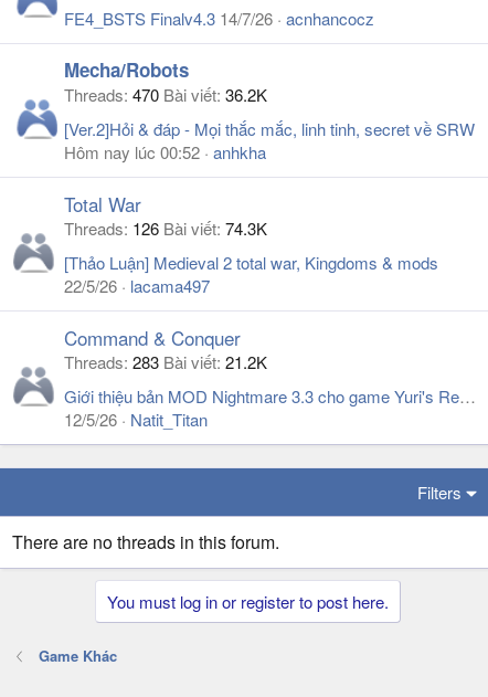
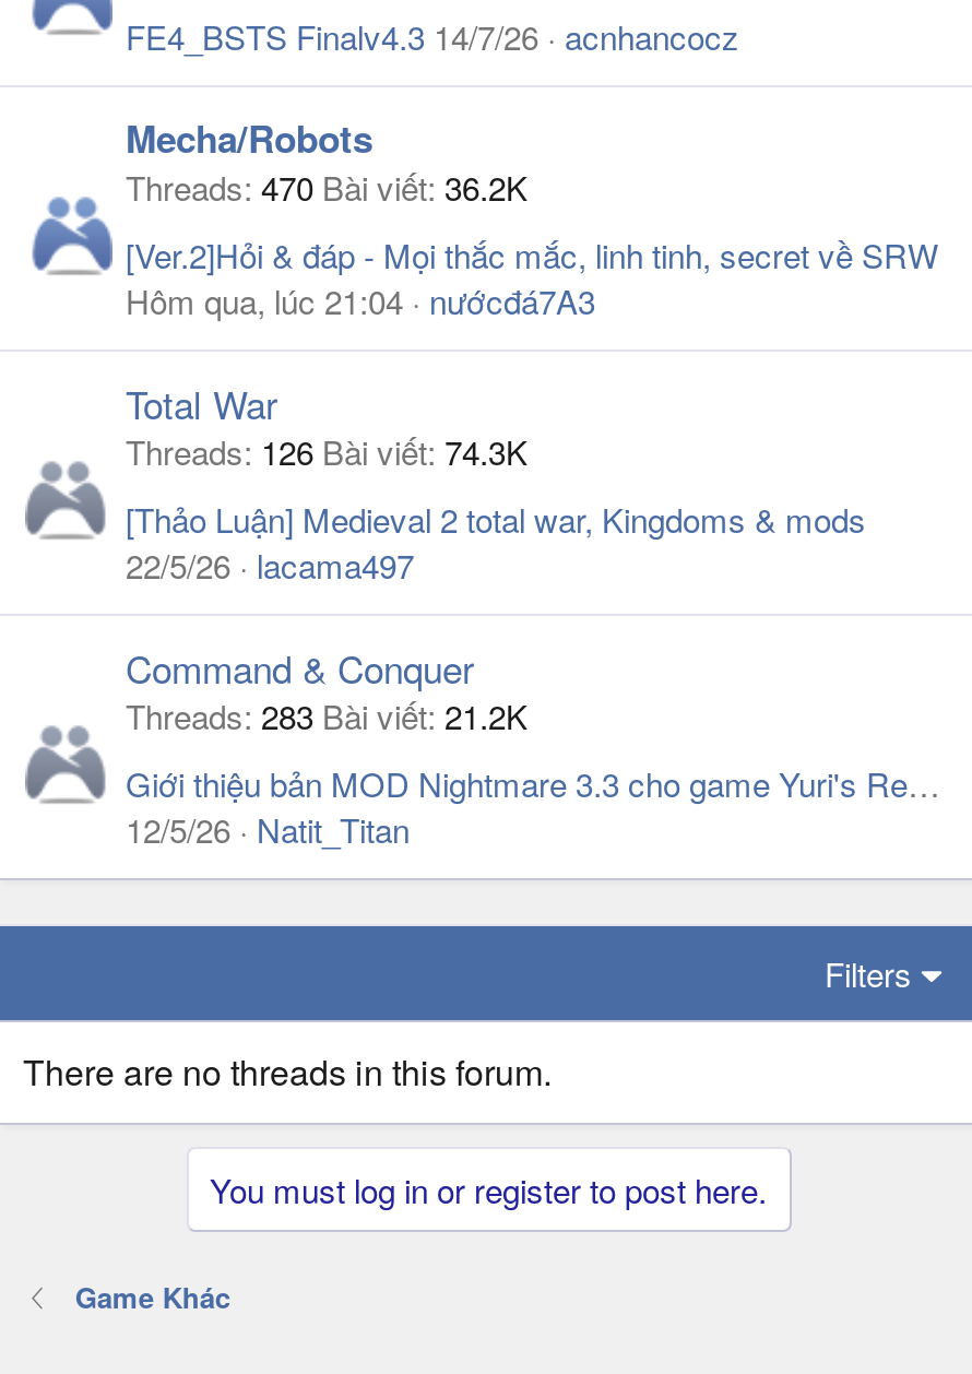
[64,140,266,163] Hôm nay lúc 00:52 anhkha -> [126,277,595,323] Hôm qua, lúc 21:04 nướcđá7A3

